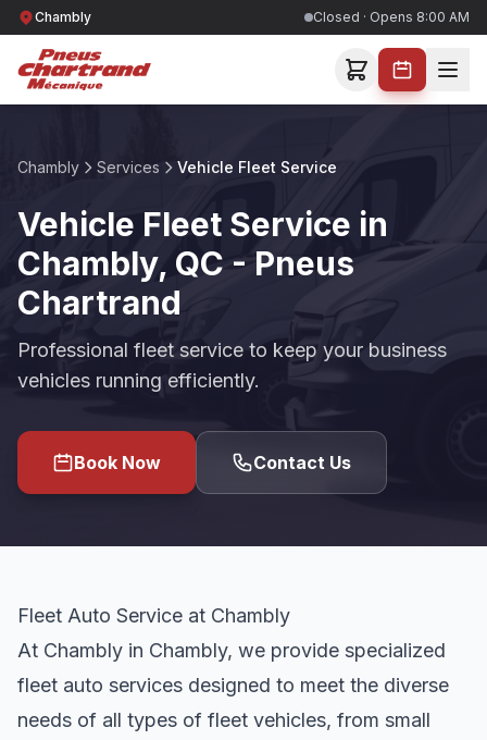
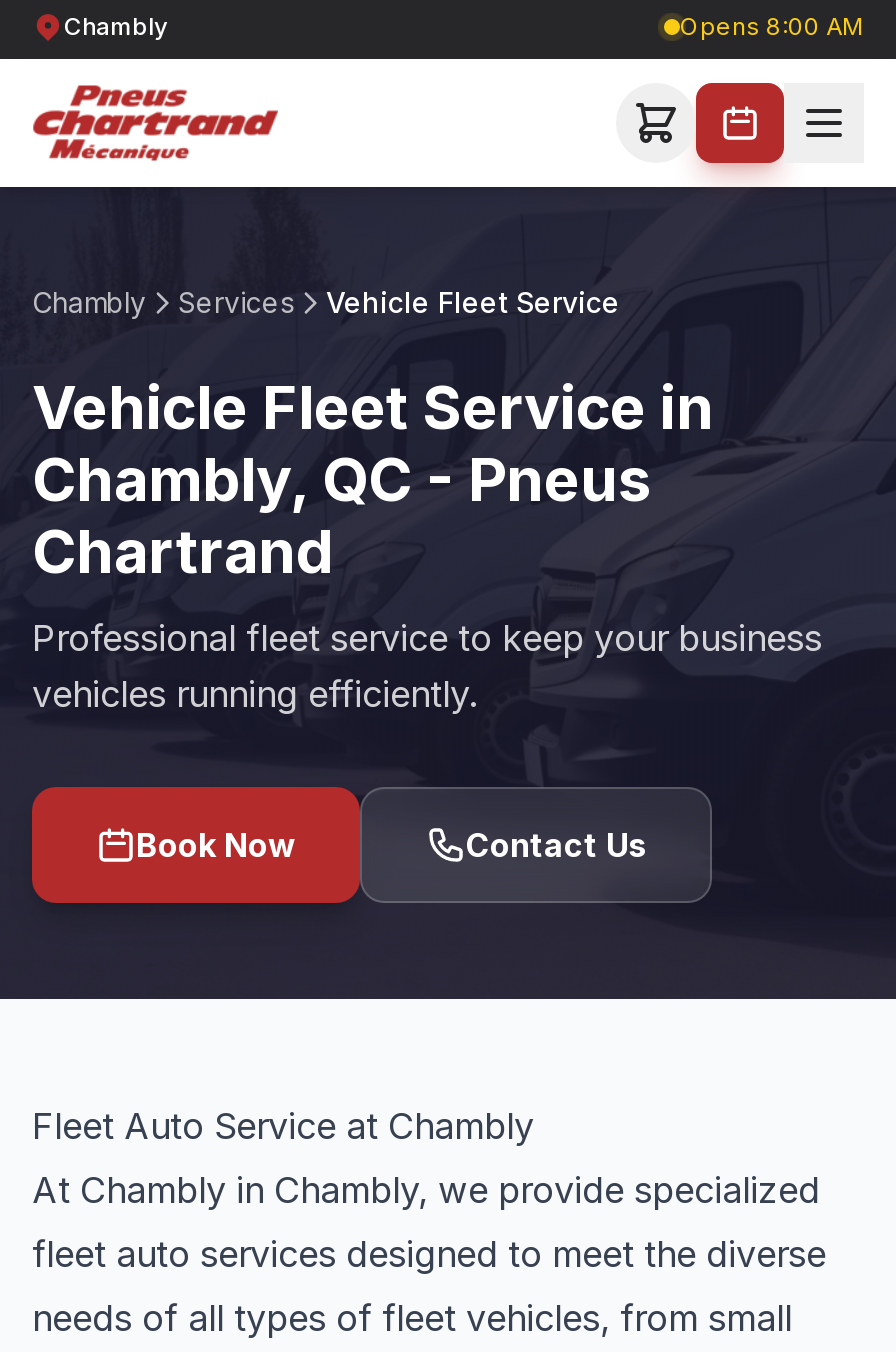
[313,9,470,25] Closed · Opens 8:00 AM -> [680,11,864,41] Opens 8:00 AM

